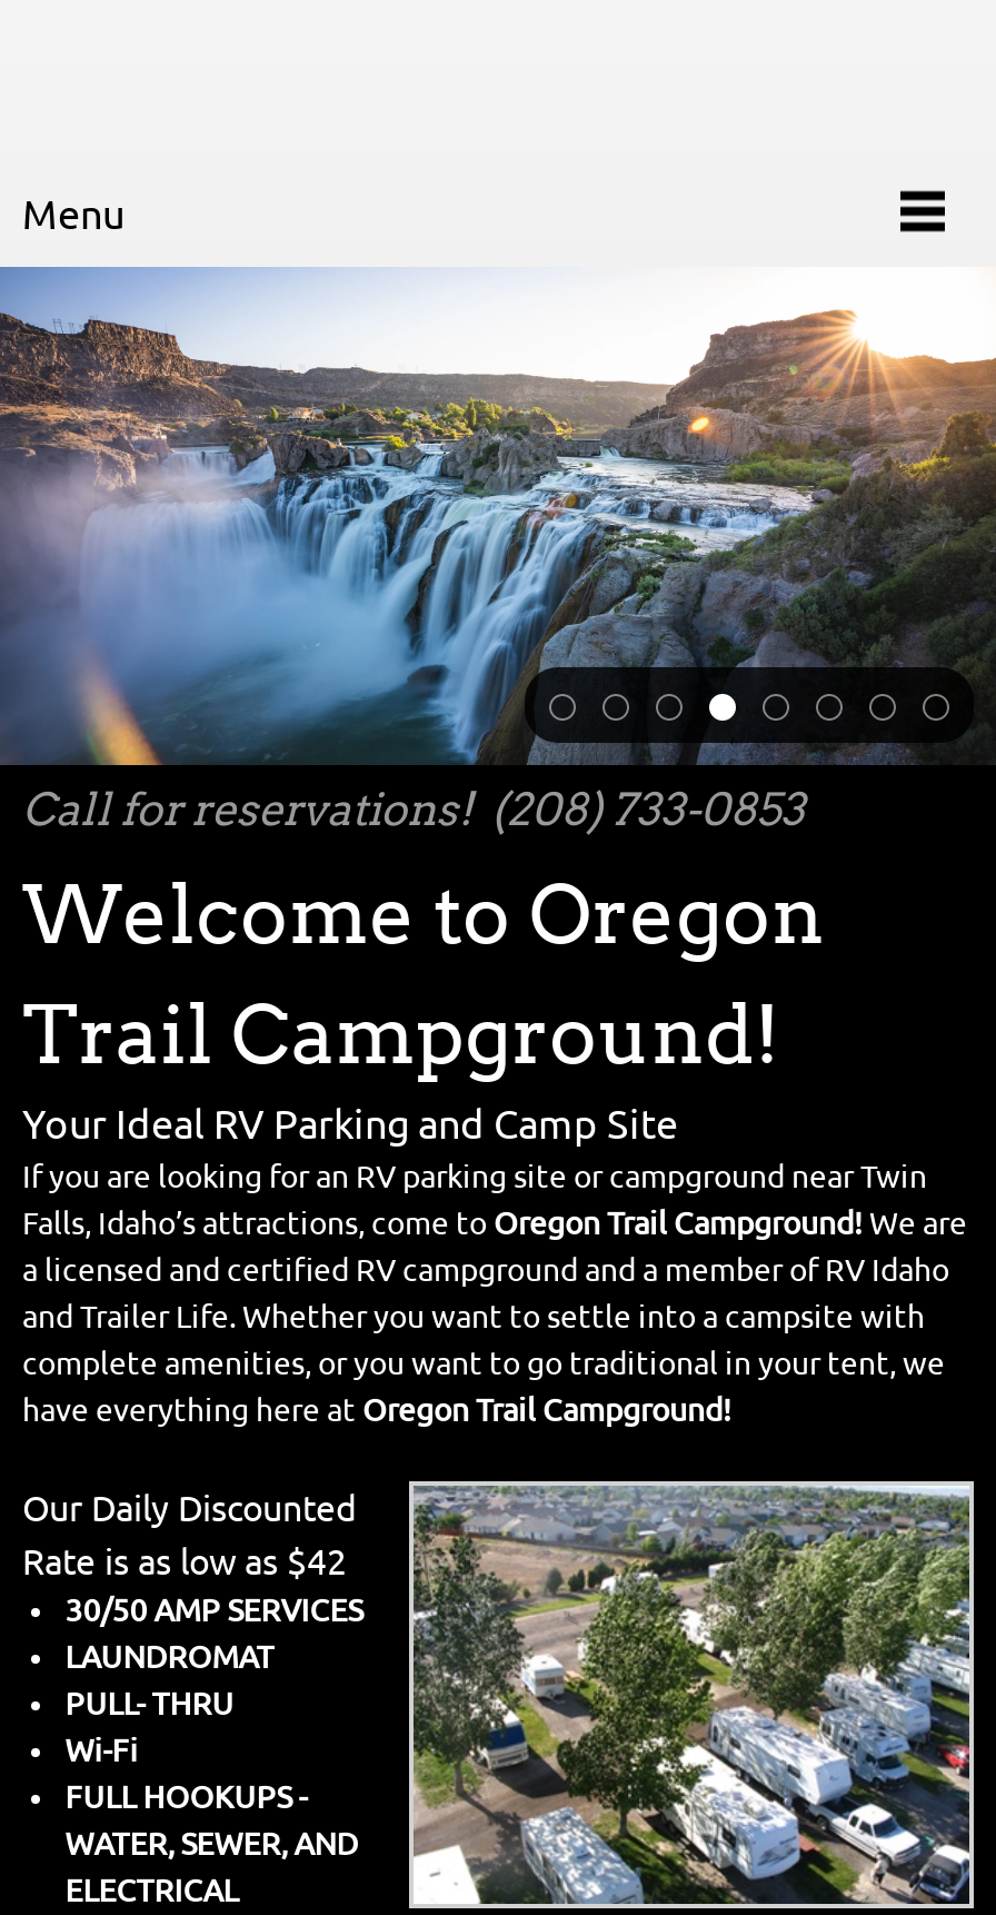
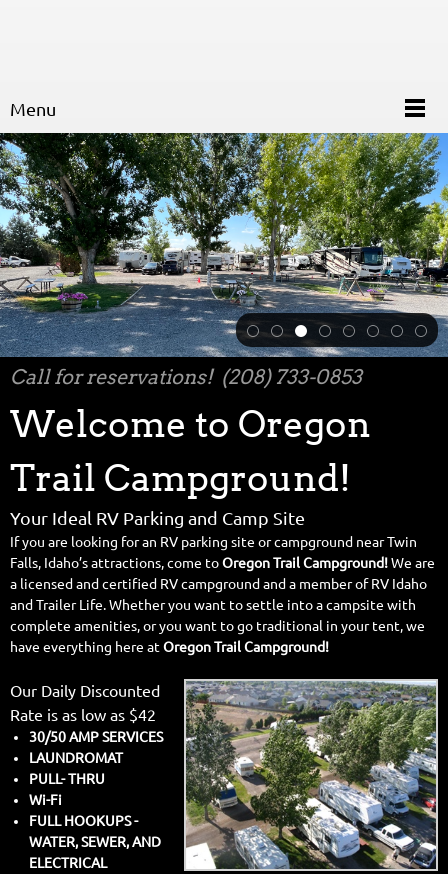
[7,267,989,767] [image] -> [3,132,445,358] [image]

